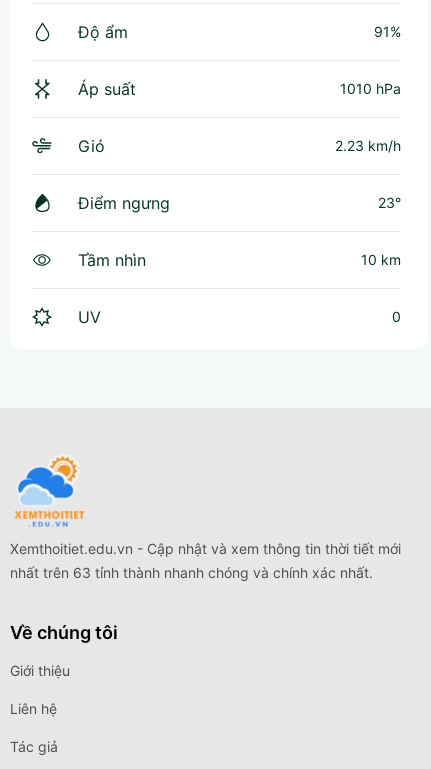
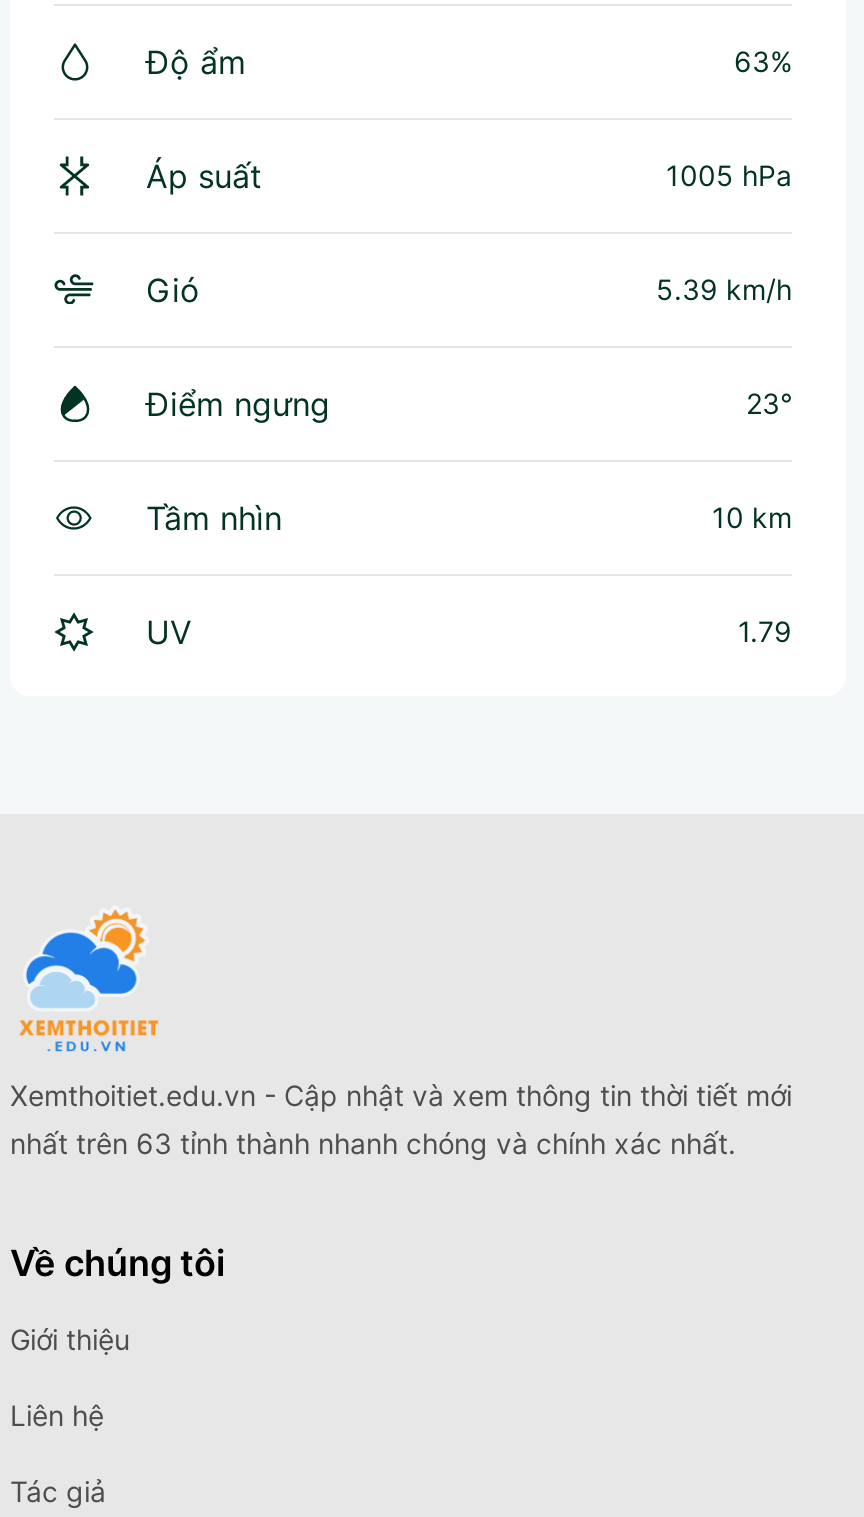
[374,23,401,40] 91% -> [734,43,792,77] 63%
[340,80,401,97] 1010 hPa -> [666,157,792,191] 1005 hPa
[335,137,401,154] 2.23 km/h -> [656,271,792,305] 5.39 km/h
[392,308,401,325] 0 -> [738,613,792,647] 1.79

